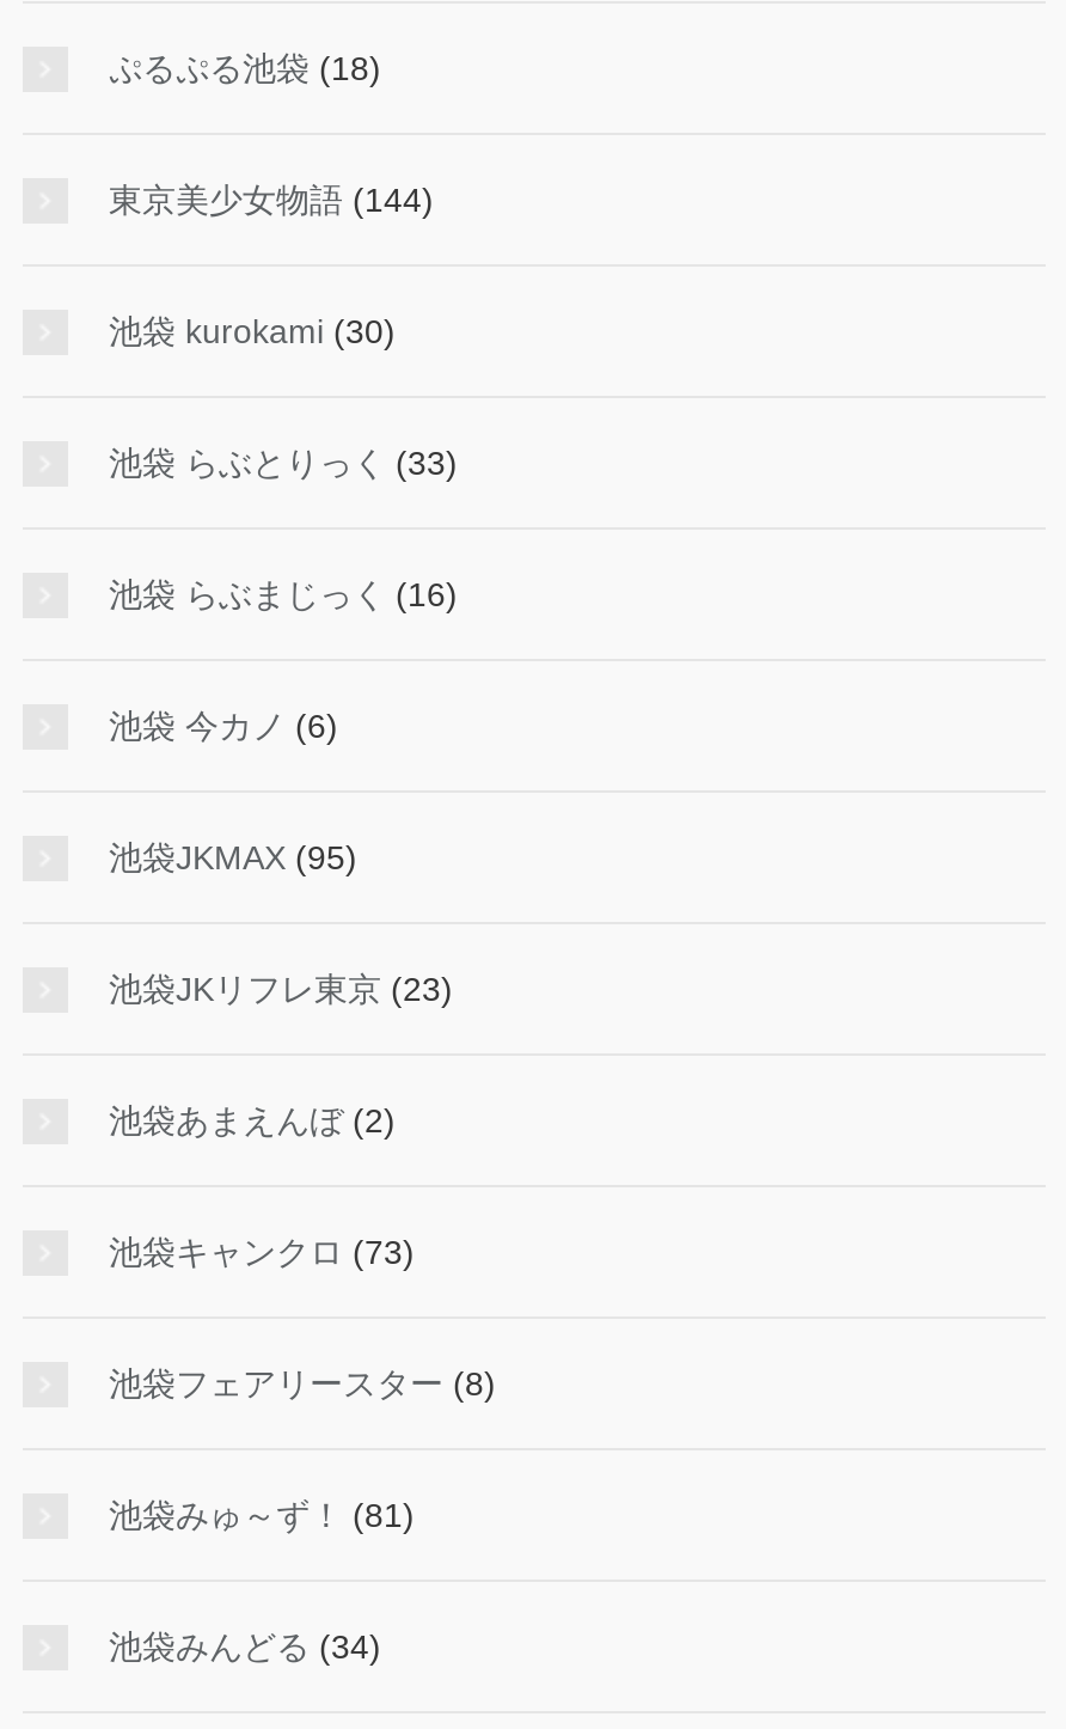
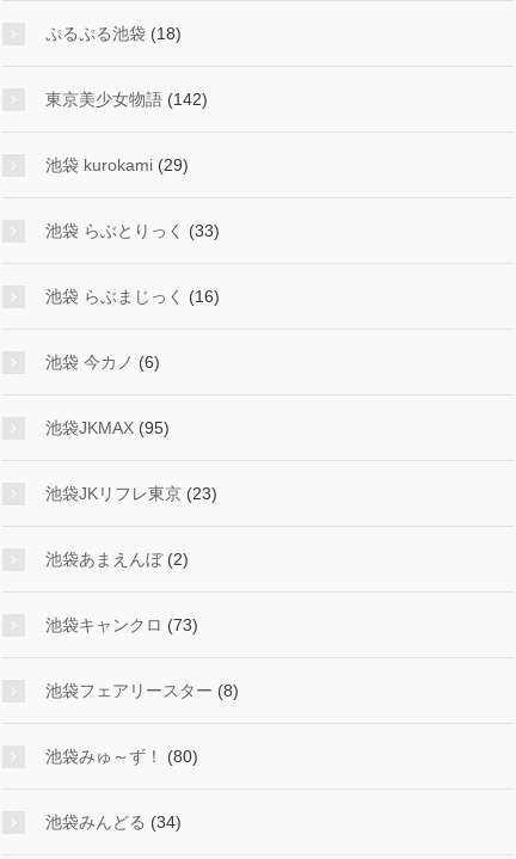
[109,180,434,218] 東京美少女物語(144) -> [45,90,208,109] 東京美少女物語(142)
[109,311,396,350] 池袋 kurokami (30) -> [45,156,189,175] 池袋 kurokami (29)
[109,1495,415,1533] 池袋みゅ～ず！(81) -> [45,747,198,766] 池袋みゅ～ず！(80)

